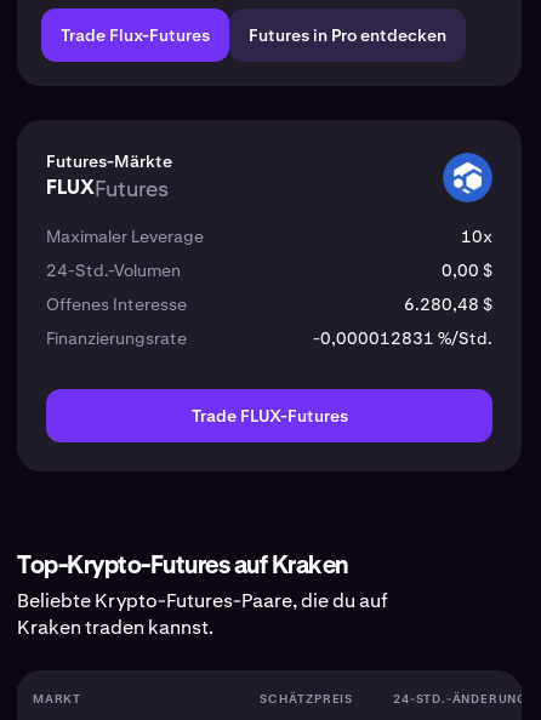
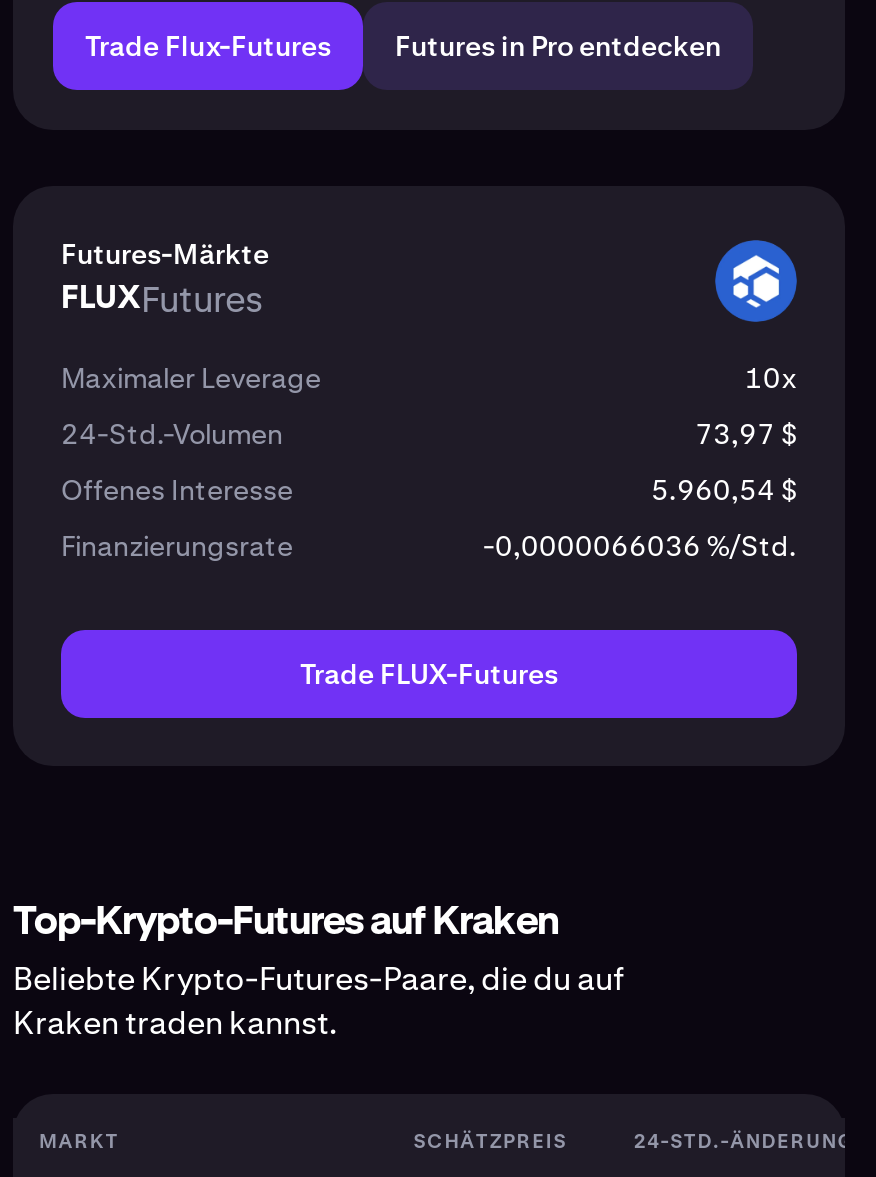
[442,259,492,281] 0,00 $ -> [695,416,797,452] 73,97 $
[404,293,492,315] 6.280,48 $ -> [651,472,797,508] 5.960,54 $
[313,327,492,349] -0,000012831 %/Std. -> [483,528,797,564] -0,0000066036 %/Std.

